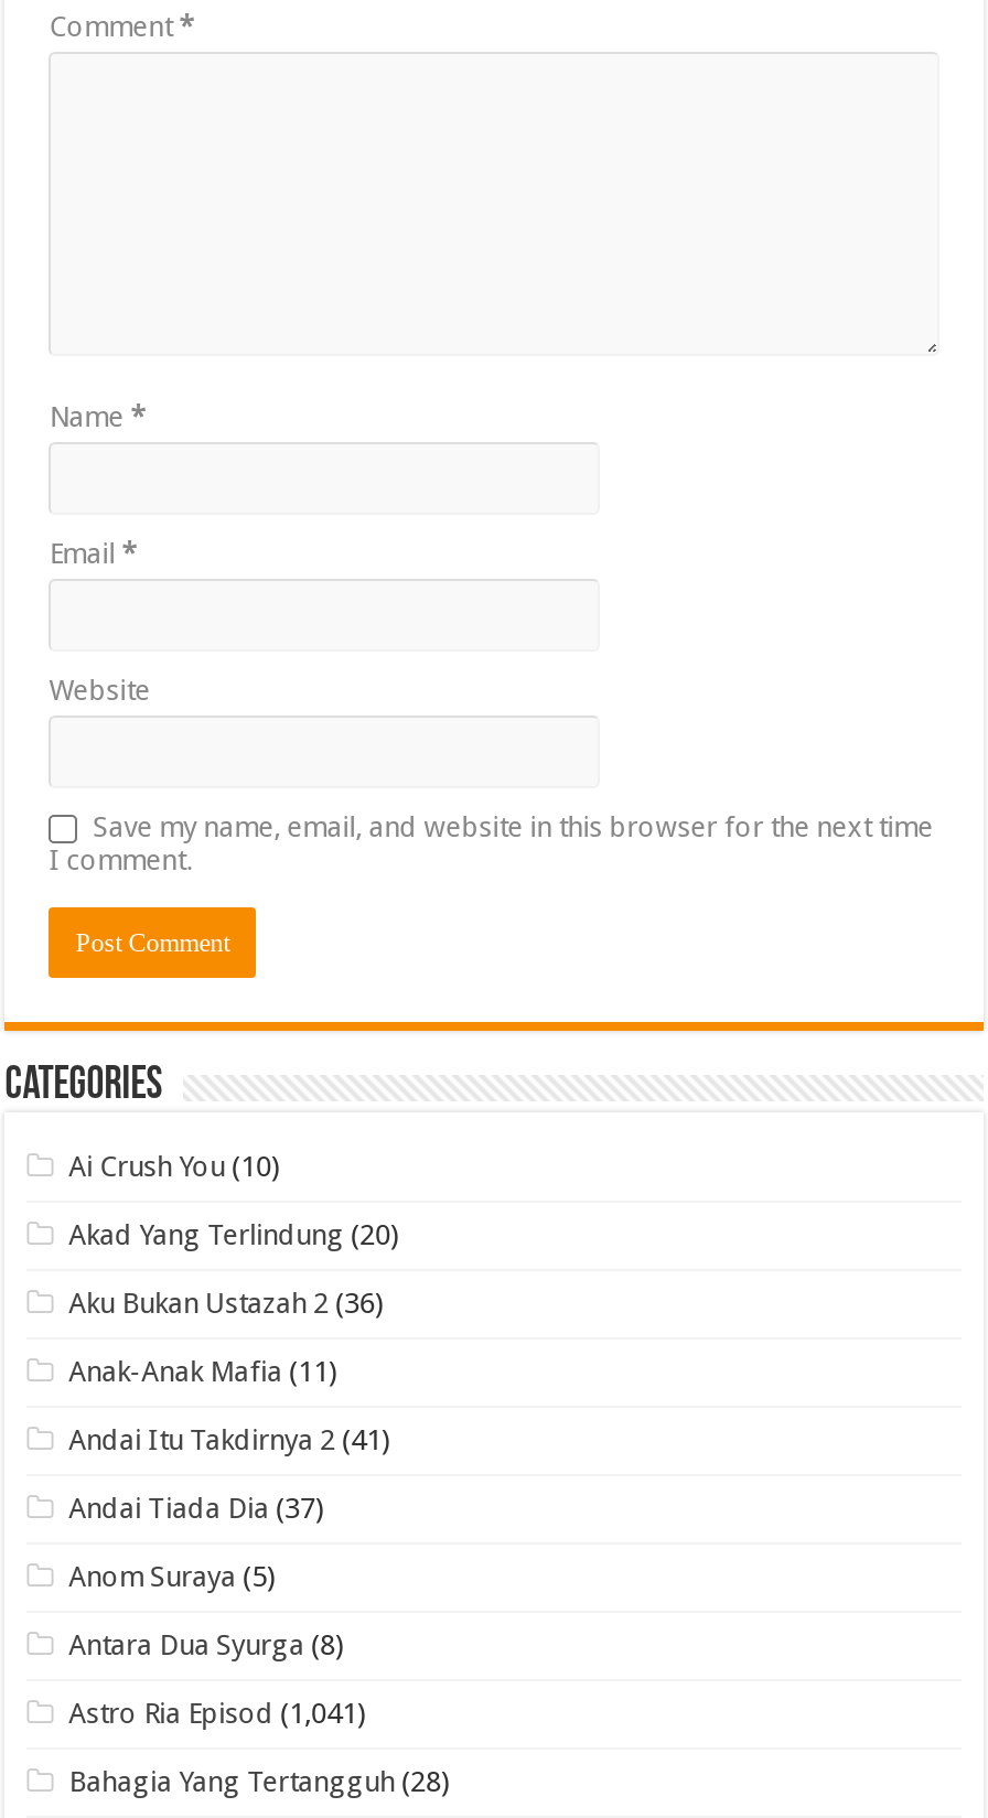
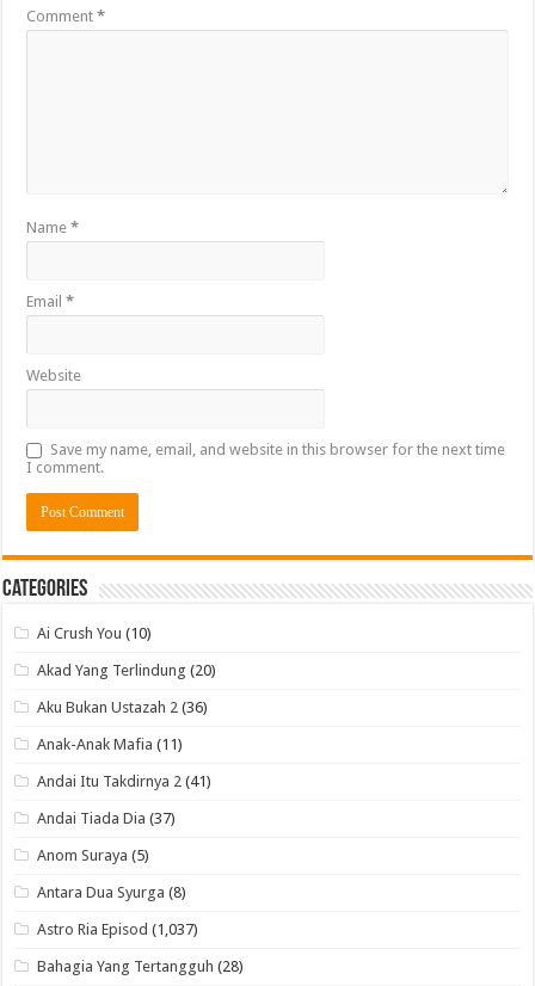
[69,1697,366,1730] Astro Ria Episod (1,041) -> [37,920,198,938] Astro Ria Episod (1,037)

